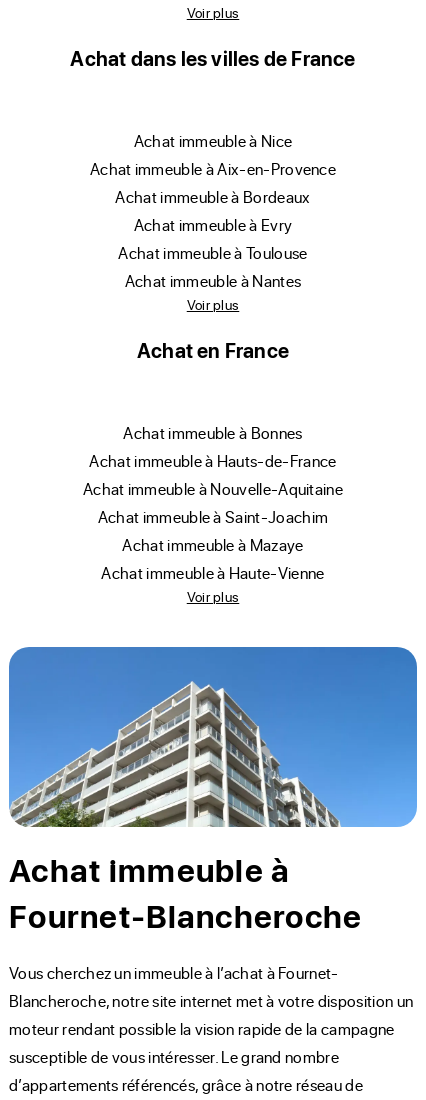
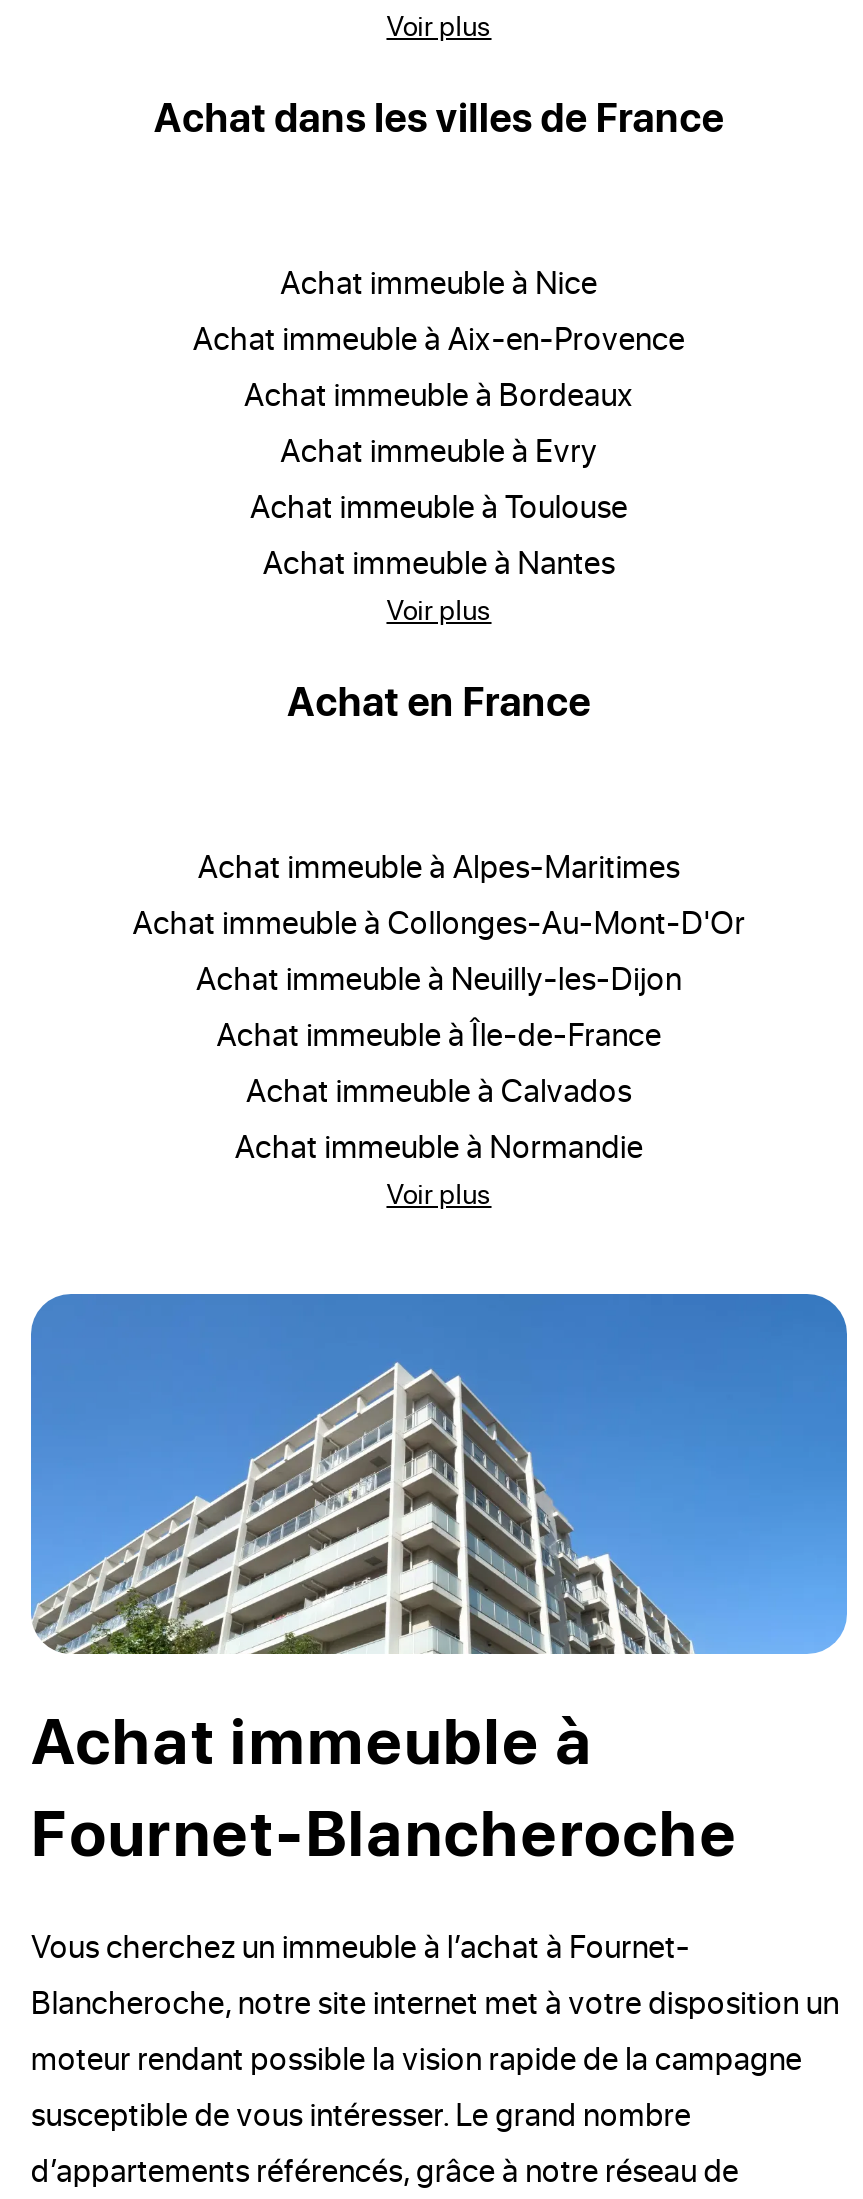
[134,422,303,443] achat immeuble à Bonnes -> [218,844,680,886] achat immeuble à Alpes-Maritimes
[100,450,337,471] achat immeuble à Hauts-de-France -> [153,900,745,942] achat immeuble à Collonges-Au-Mont-D'Or
[93,478,343,499] achat immeuble à Nouvelle-Aquitaine -> [217,956,682,998] achat immeuble à Neuilly-les-Dijon
[108,506,328,527] achat immeuble à Saint-Joachim -> [237,1012,662,1054] achat immeuble à Île-de-France
[133,534,304,555] achat immeuble à Mazaye -> [267,1068,632,1110] achat immeuble à Calvados
[112,562,325,583] achat immeuble à Haute-Vienne -> [255,1124,643,1166] achat immeuble à Normandie

